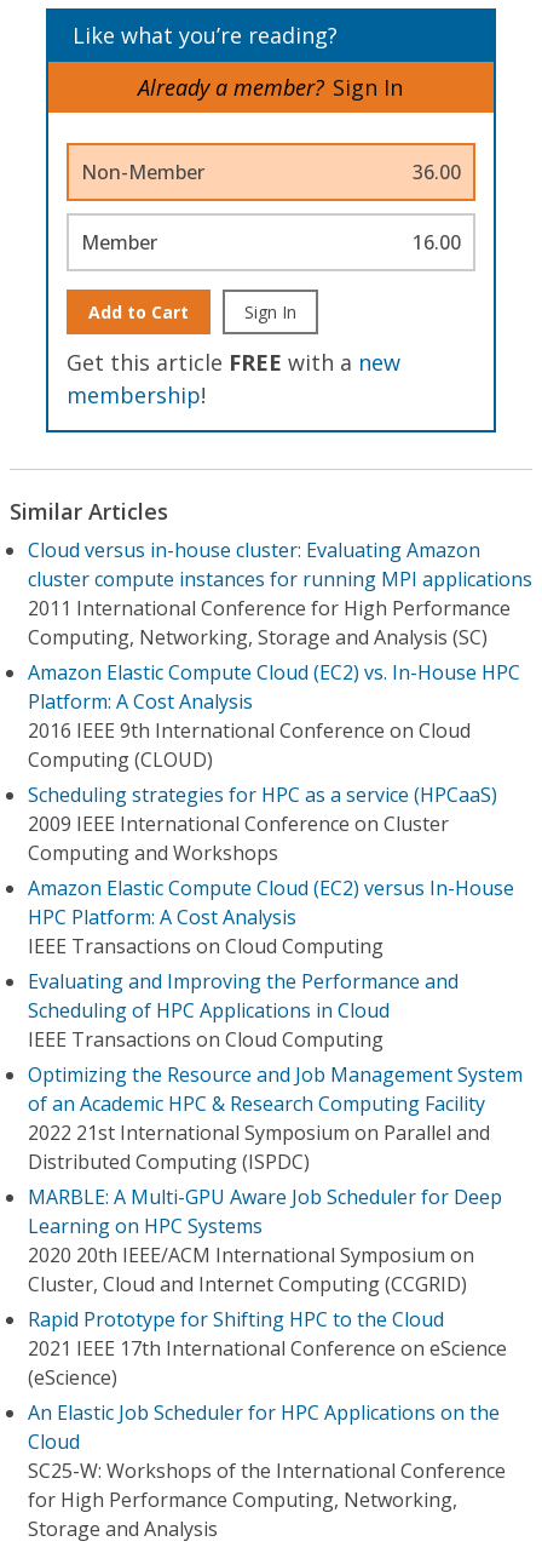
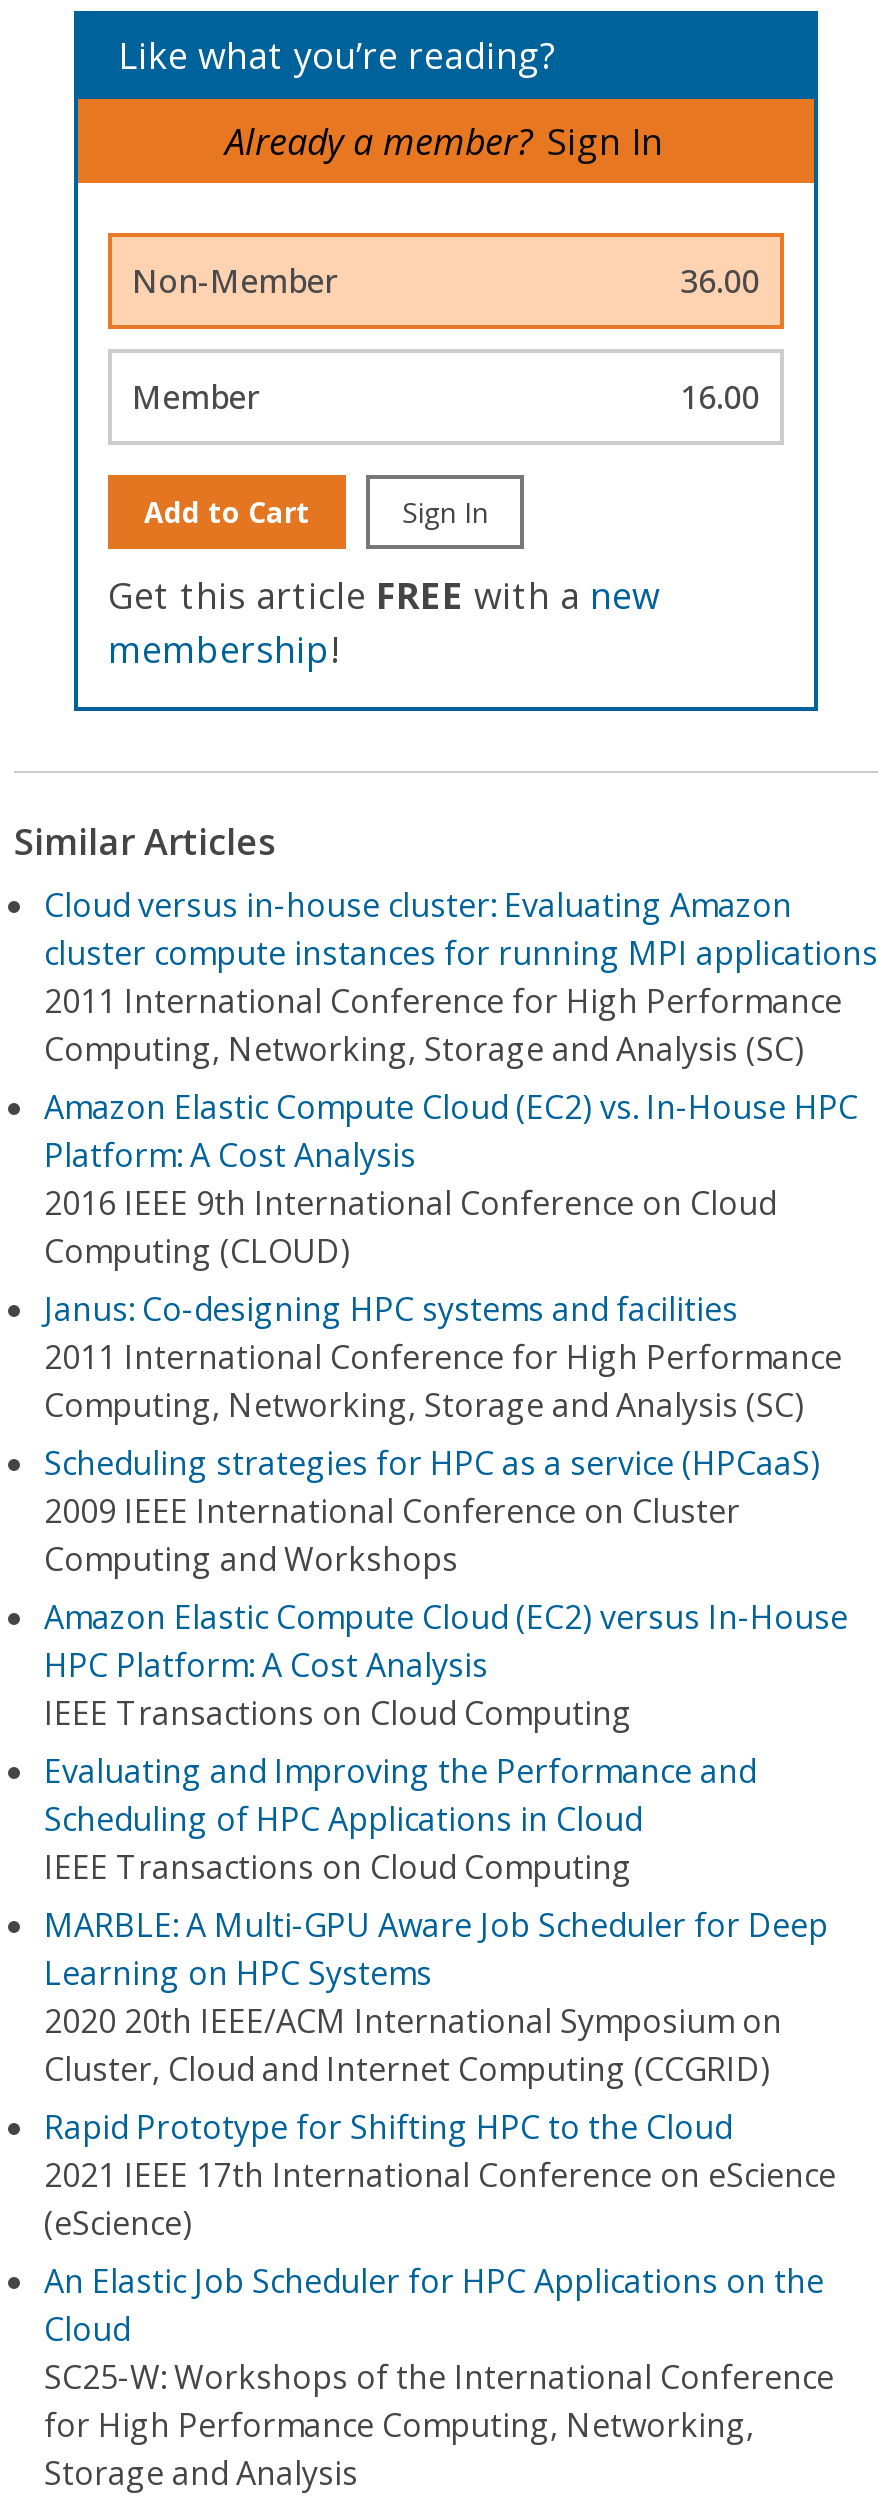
none -> [44,1287,842,1427] Janus: Co-designing HPC systems and facilities | 2011 International Conference for High Performance | Computing, Networking, Storage and Analysis (SC)
moved [28,781,514,1053] -> [44,1441,848,1889]: Scheduling strategies for HPC as a service (HPCaaS) | 2009 IEEE International Conference on Cluster | Computing and Workshops | ... | Scheduling of HPC Applications in Cloud | IEEE Transactions on Cloud Computing
[28,1061,523,1175] Optimizing the Resource and Job Management System | of an Academic HPC & Research Computing Facility | 2022 21st International Symposium on Parallel and | Distributed Computing (ISPDC) -> none

